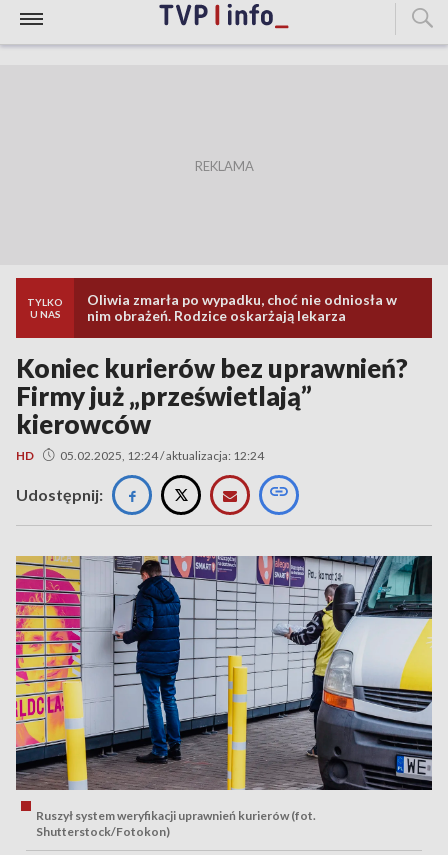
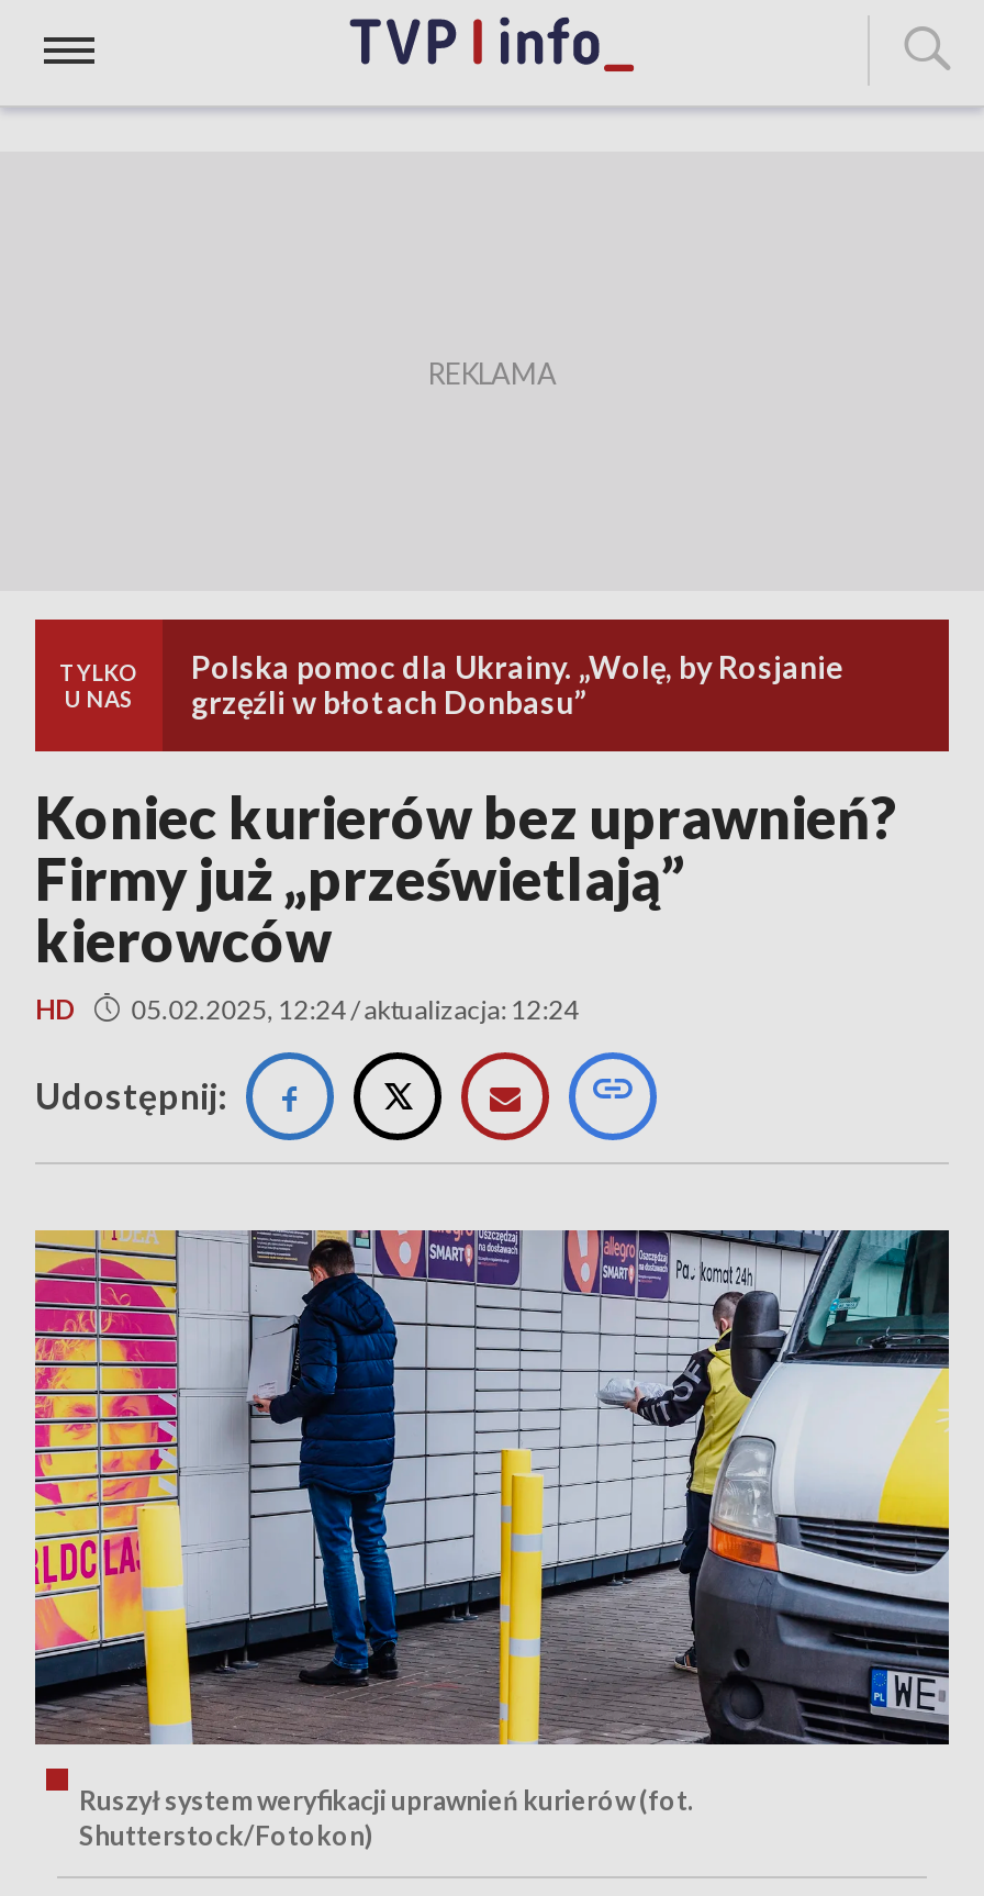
[87,291,397,324] Oliwia zmarła po wypadku, choć nie odniosła w | nim obrażeń. Rodzice oskarżają lekarza -> [191,648,843,721] Polska pomoc dla Ukrainy. „Wolę, by Rosjanie | grzęźli w błotach Donbasu”

